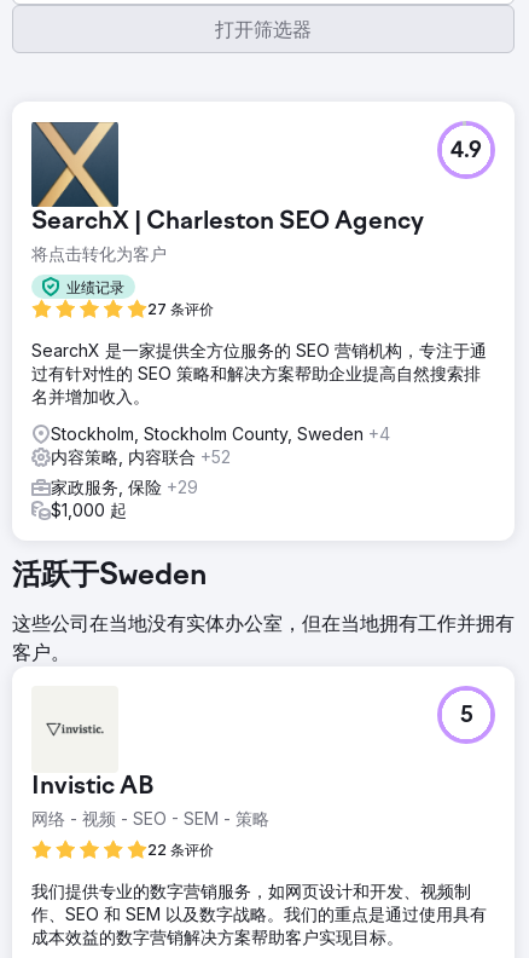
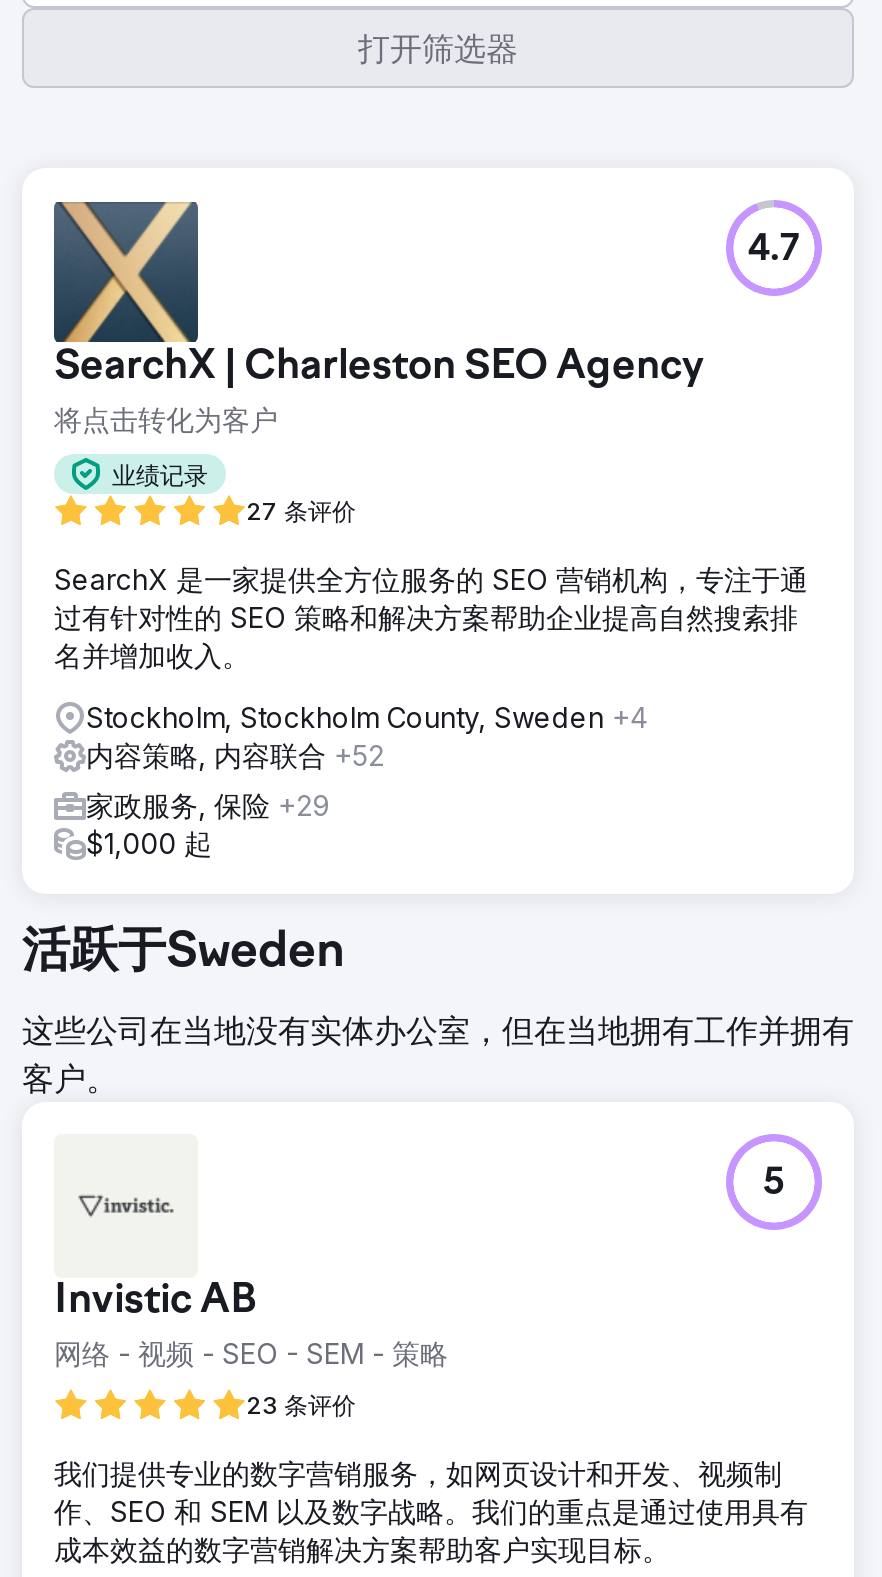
[450,140,482,163] 4.9 -> [748,232,800,270] 4.7
[147,841,214,859] 22 条评价 -> [246,1390,356,1420] 23 条评价

